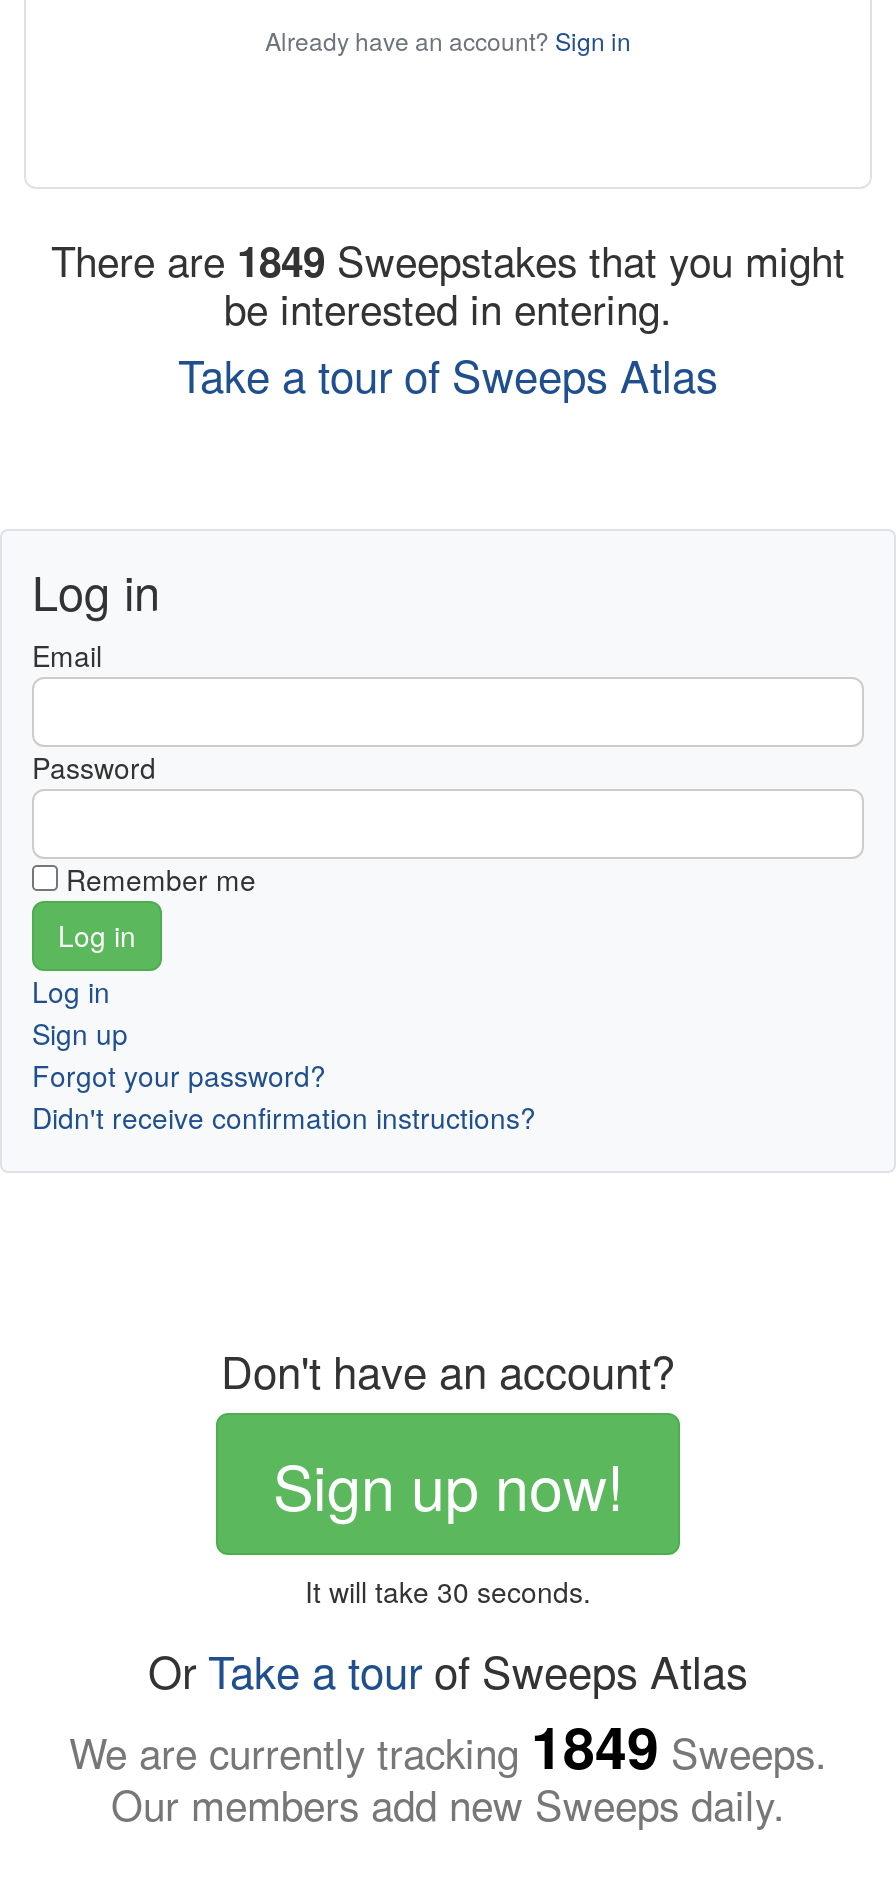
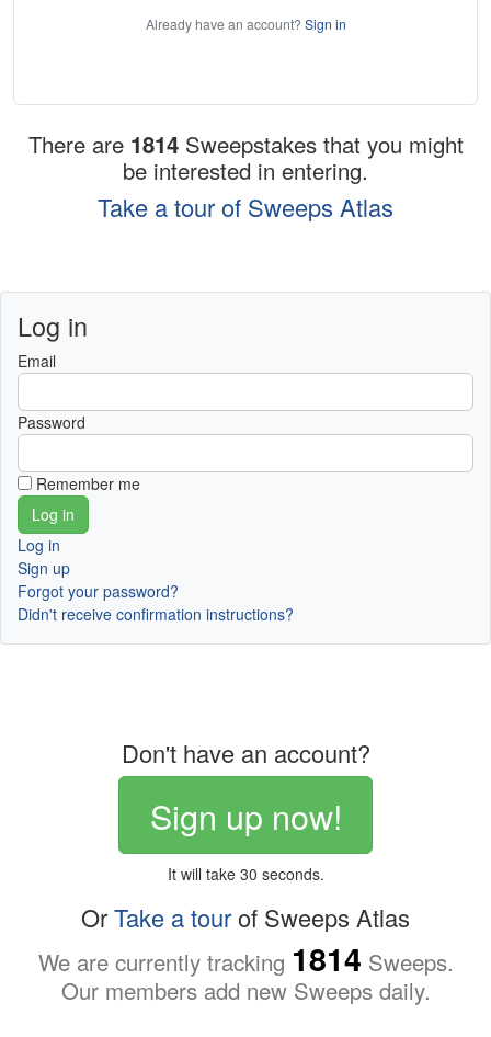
[51,232,845,290] There are 1849 Sweepstakes that you might -> [28,129,463,160] There are 1814 Sweepstakes that you might
[69,1705,827,1787] We are currently tracking 1849 Sweeps. -> [38,936,453,981] We are currently tracking 1814 Sweeps.

